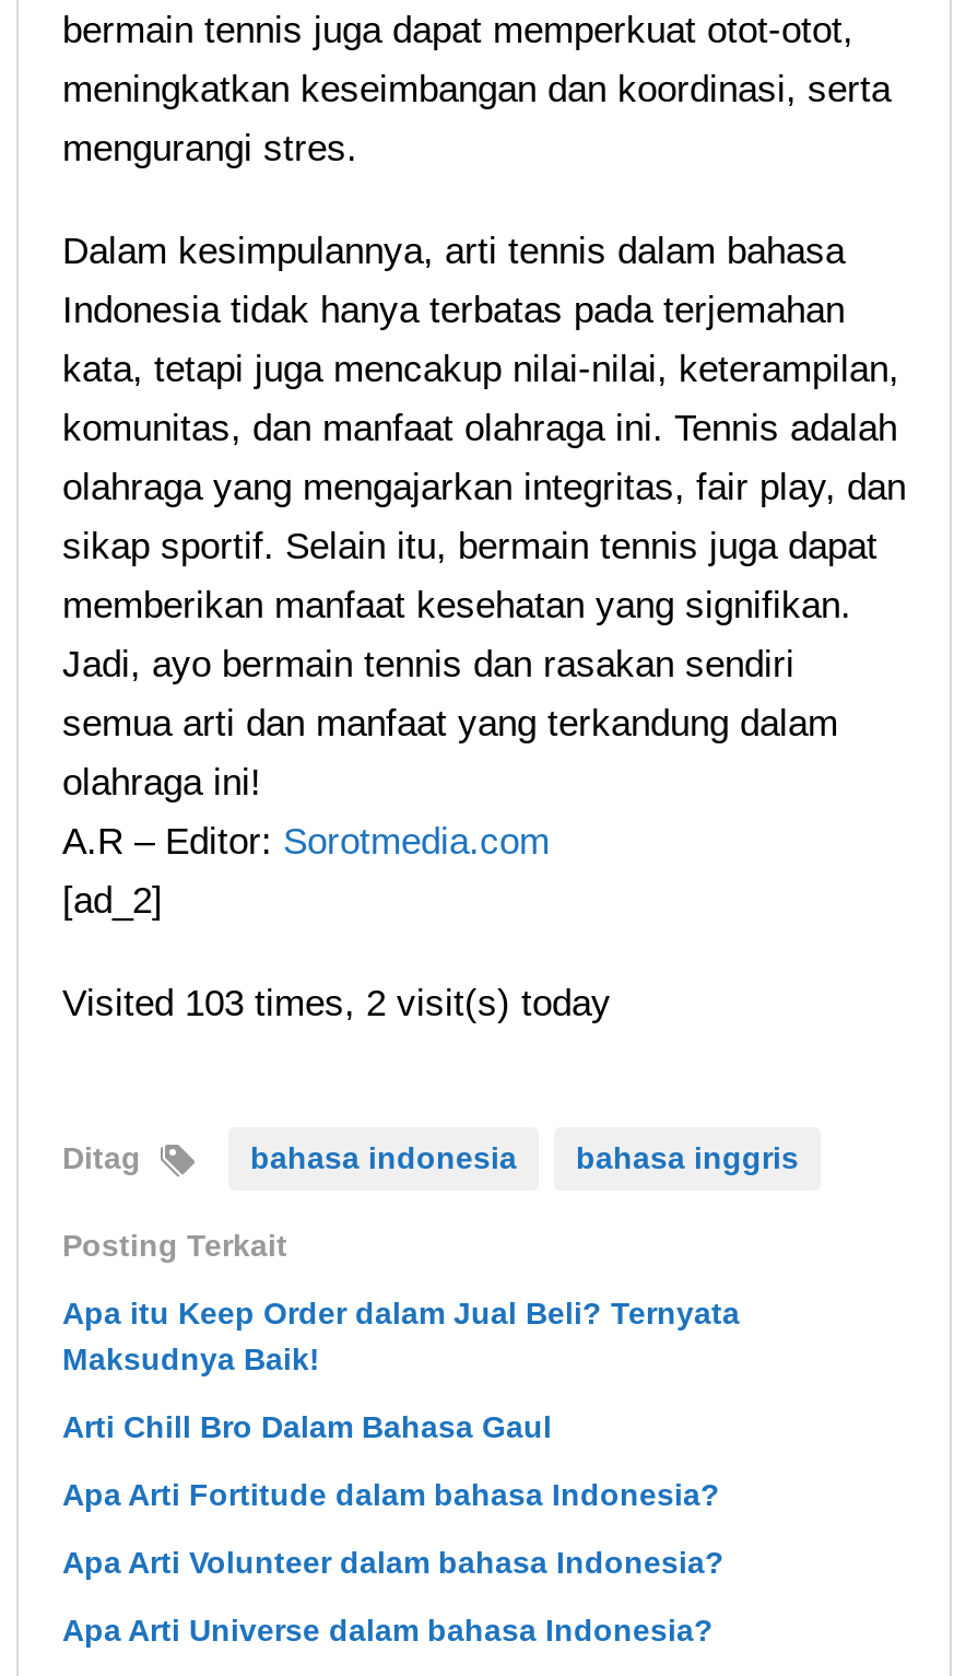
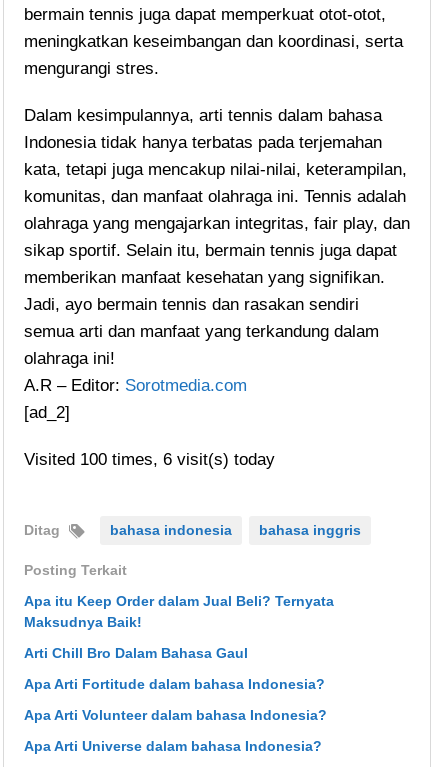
[62,983,611,1024] Visited 103 times, 2 visit(s) today -> [24,450,275,469] Visited 100 times, 6 visit(s) today

